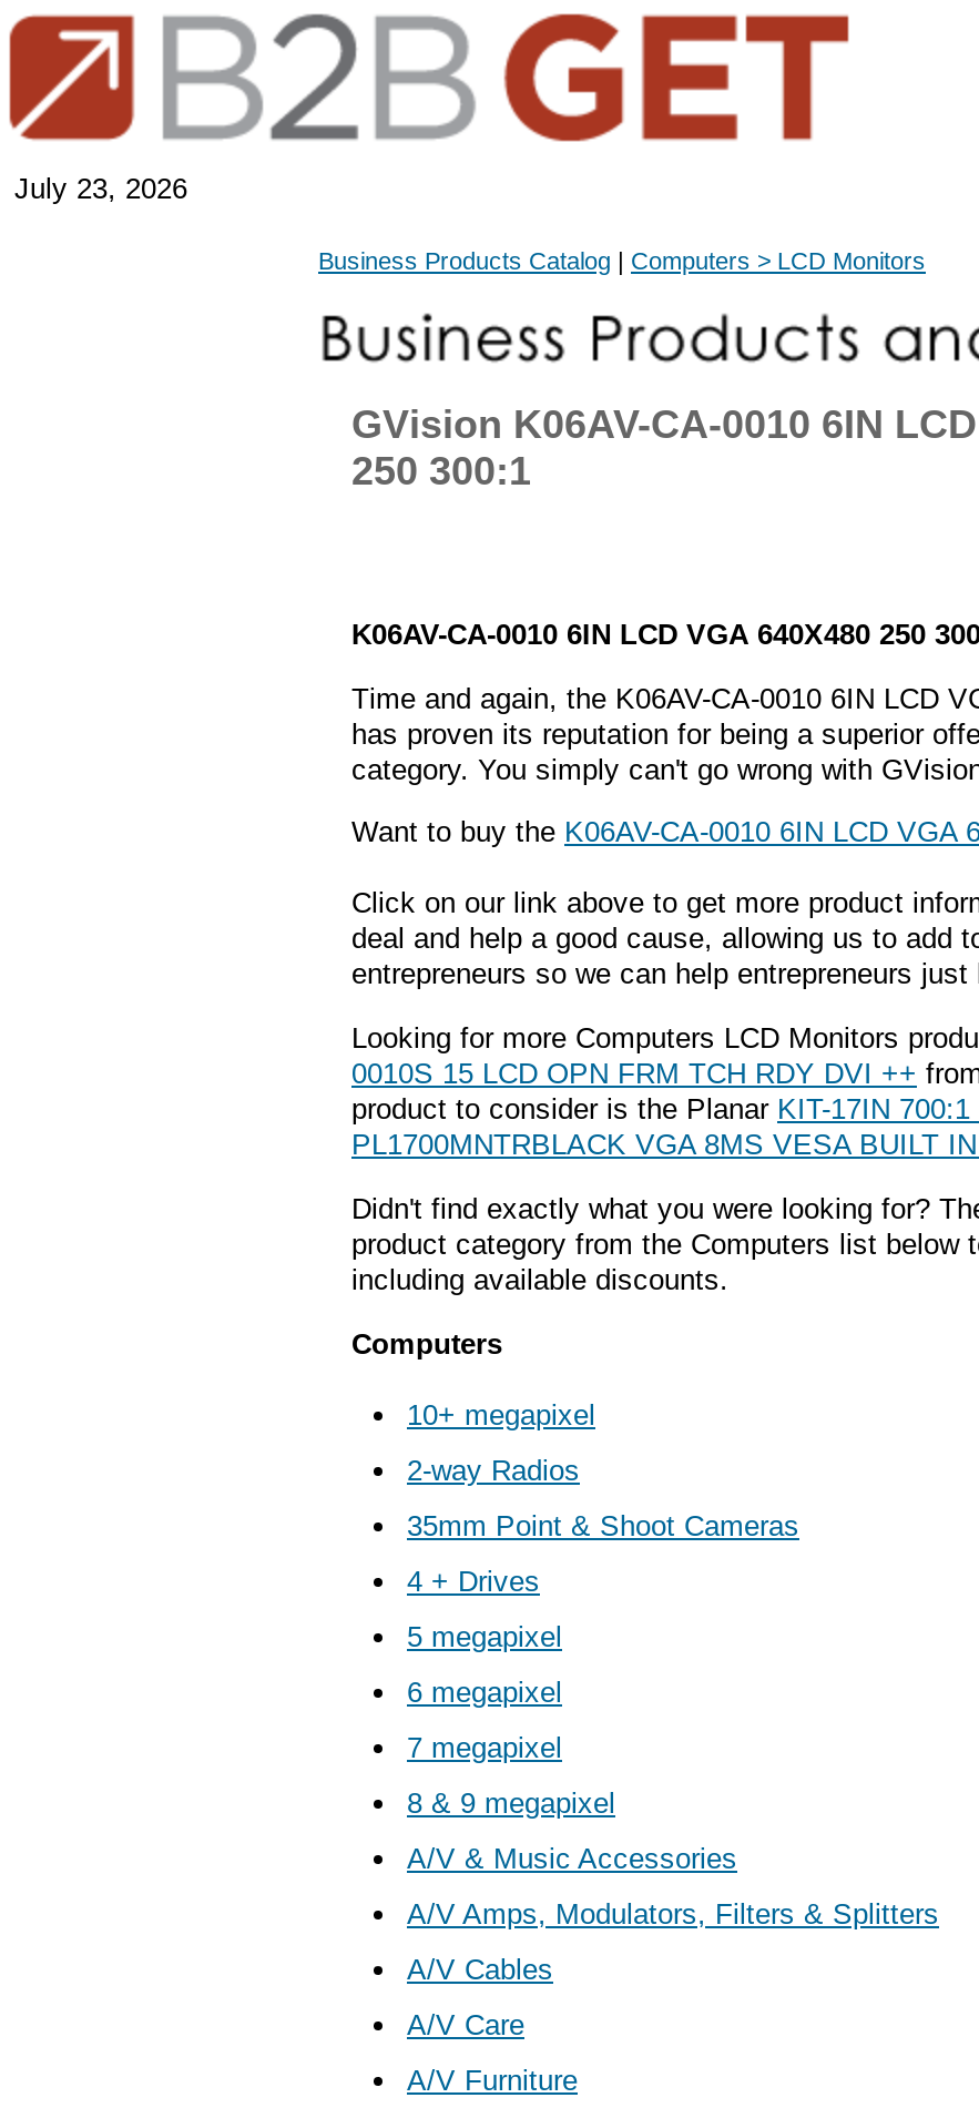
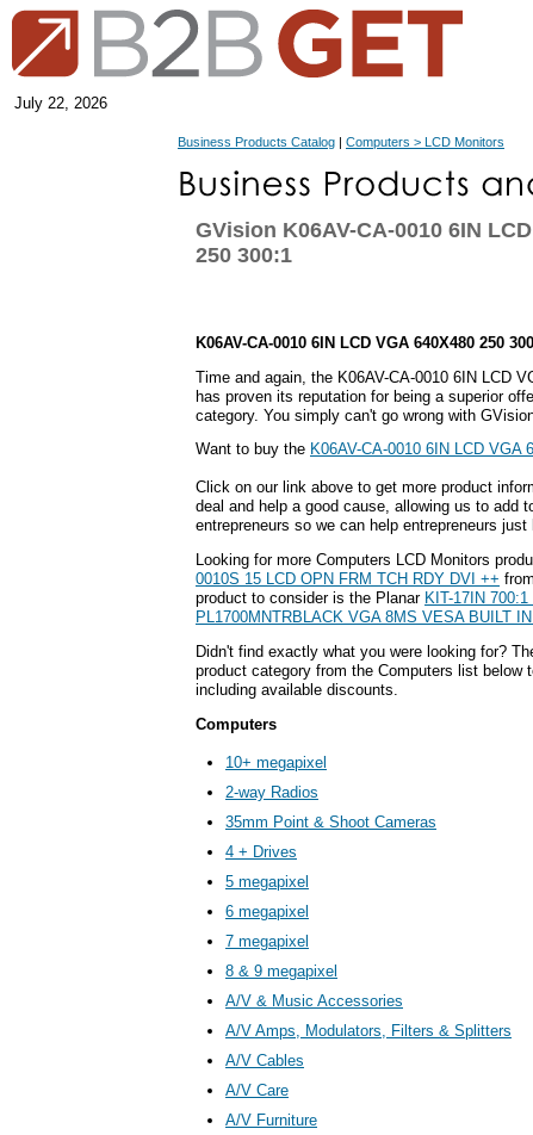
[14,172,187,205] July 23, 2026 -> [14,94,107,112] July 22, 2026

